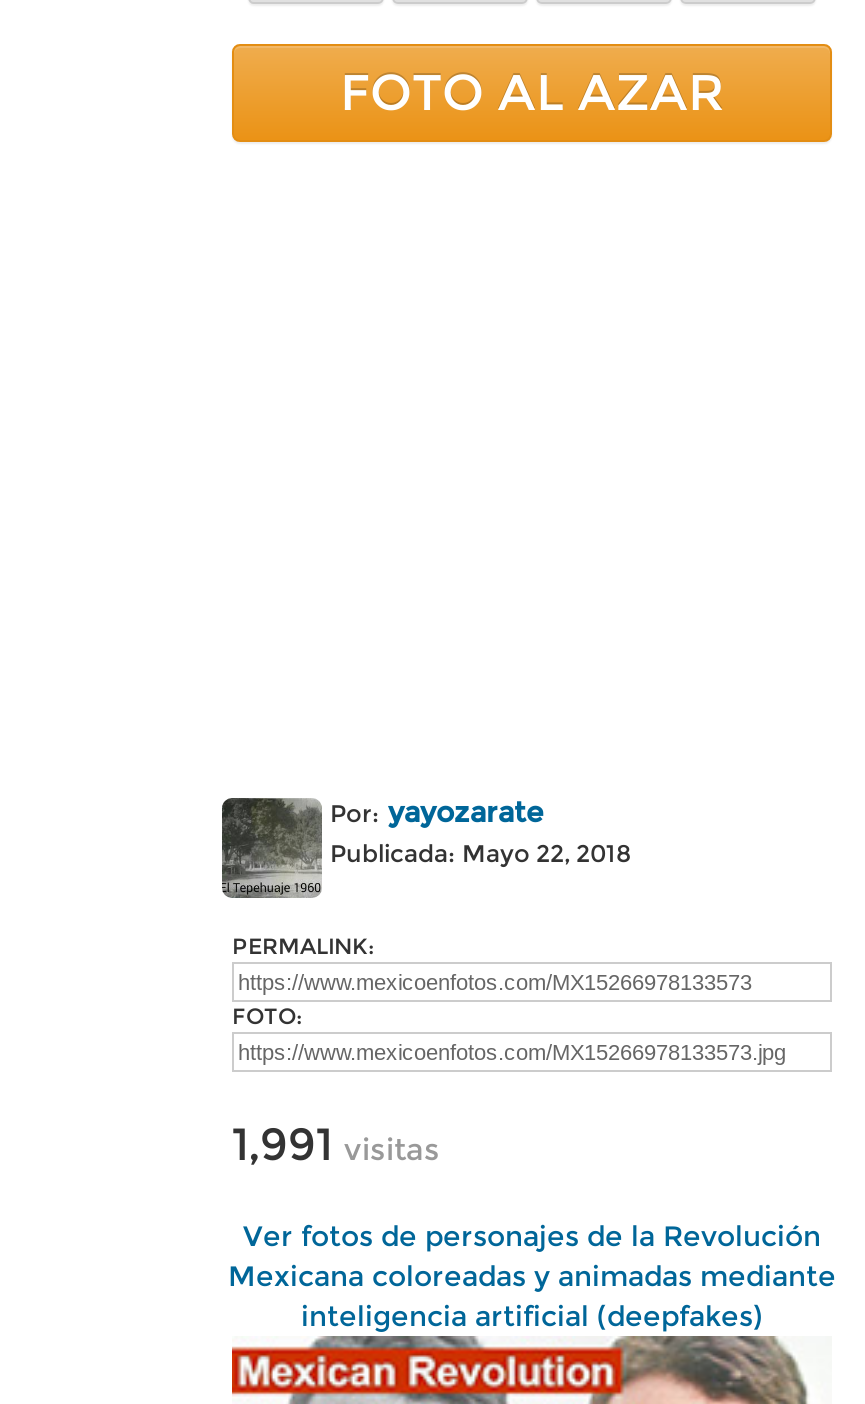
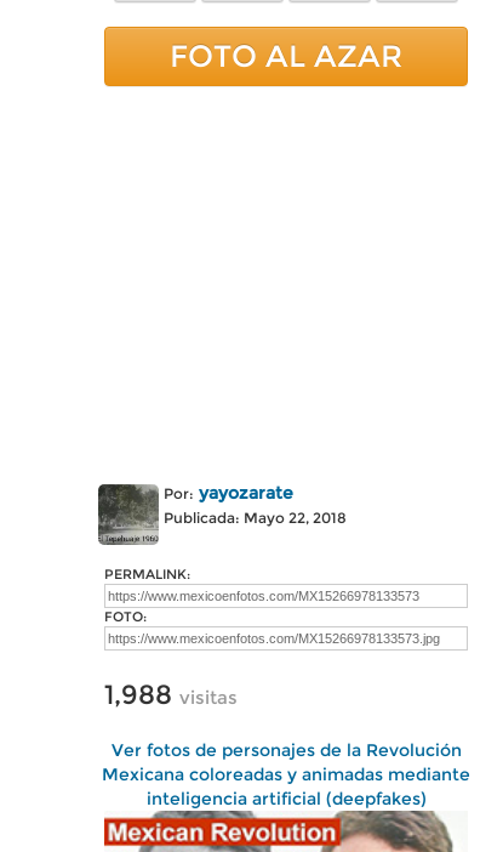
[232,1116,440,1172] 1,991 visitas -> [104,677,238,711] 1,988 visitas

